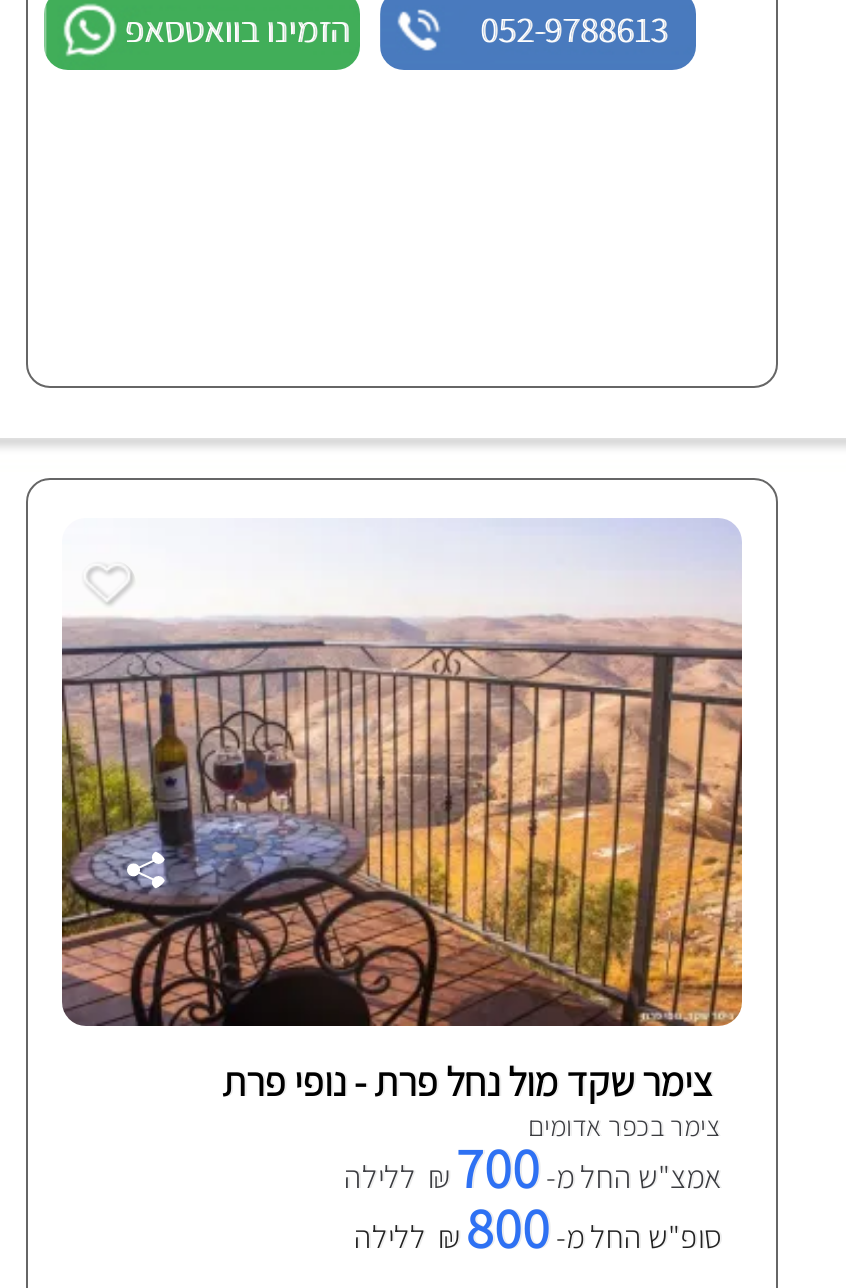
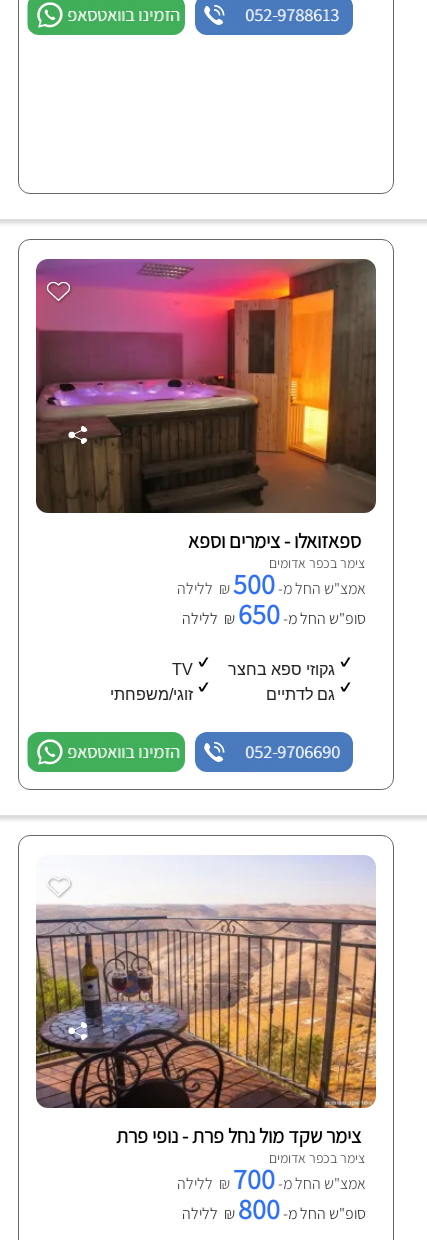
none -> [35,258,377,763] [image] | ספאזואלו - צימרים וספא | צימר בכפר אדומים | אמצ"ש החל מ-500₪ ללילה | סופ"ש החל מ-650₪ ללילה | גקוזי ספא בחצר | TV | גם לדתיים | זוגי/משפחתי | הזמינו בוואטסאפ | 052-9706690

